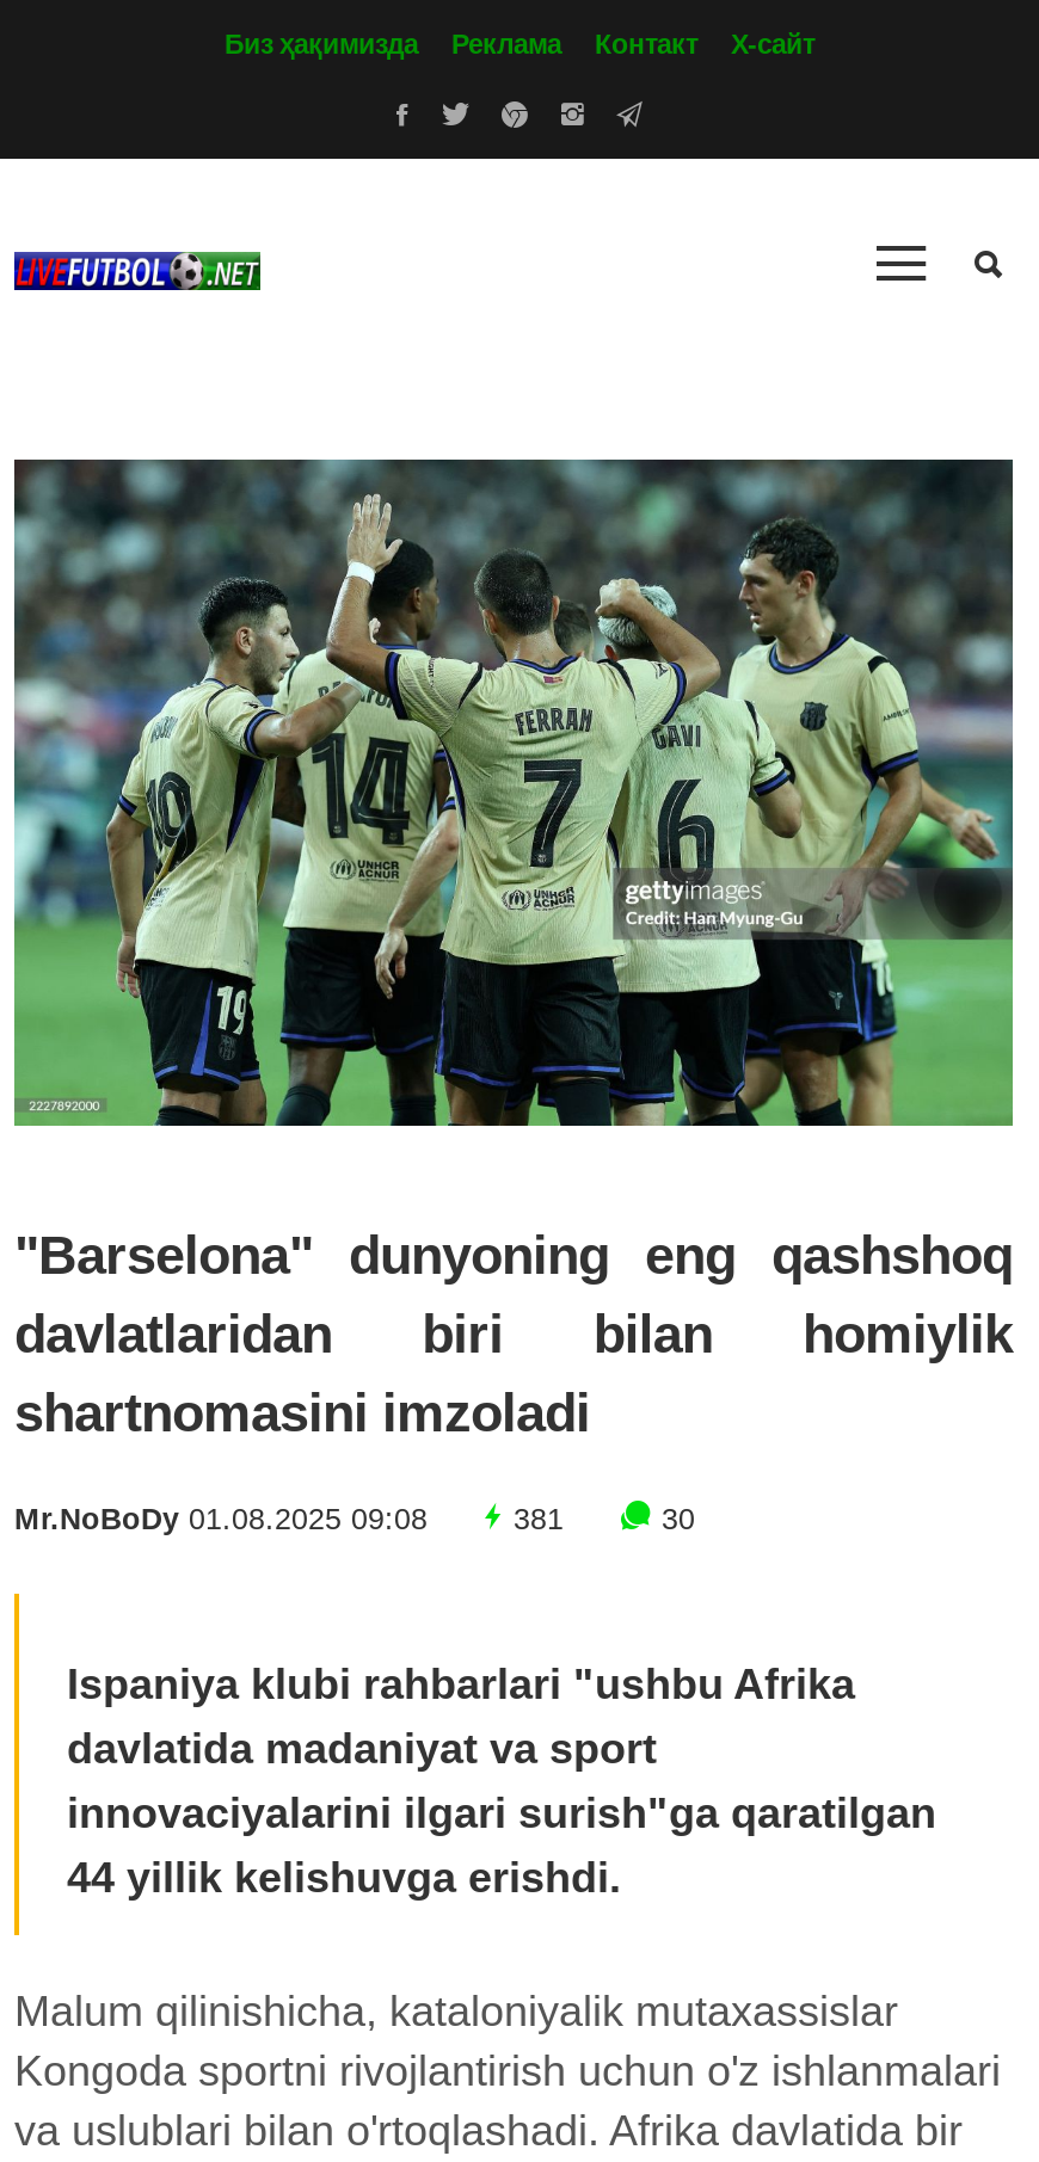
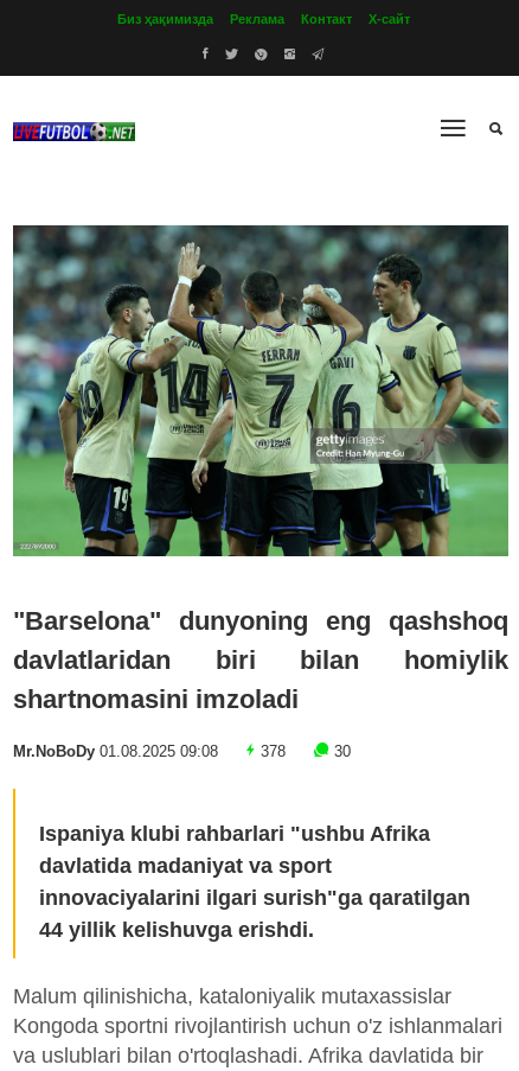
[514,1503,564,1536] 381 -> [261,744,286,760] 378

